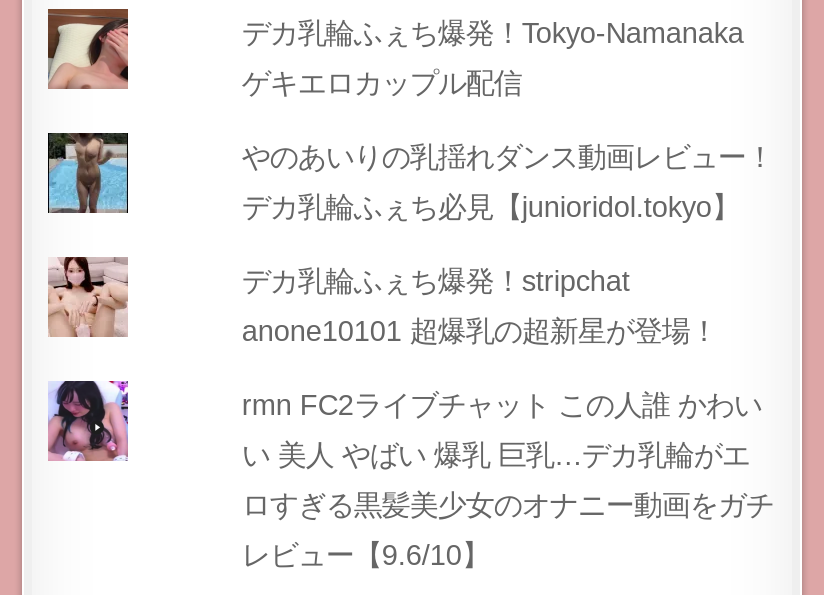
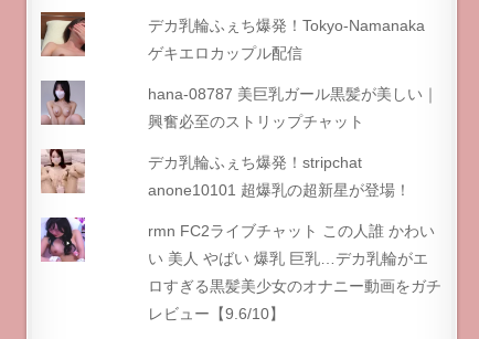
[48,133,128,213] [image] -> [41,81,85,125] [image]
[242,140,774,172] やのあいりの乳揺れダンス動画レビュー！ -> [148,85,438,102] hana-08787 美巨乳ガール黒髪が美しい｜
[242,190,740,222] デカ乳輪ふぇち必見【junioridol.tokyo】 -> [148,112,364,130] 興奮必至のストリップチャット

